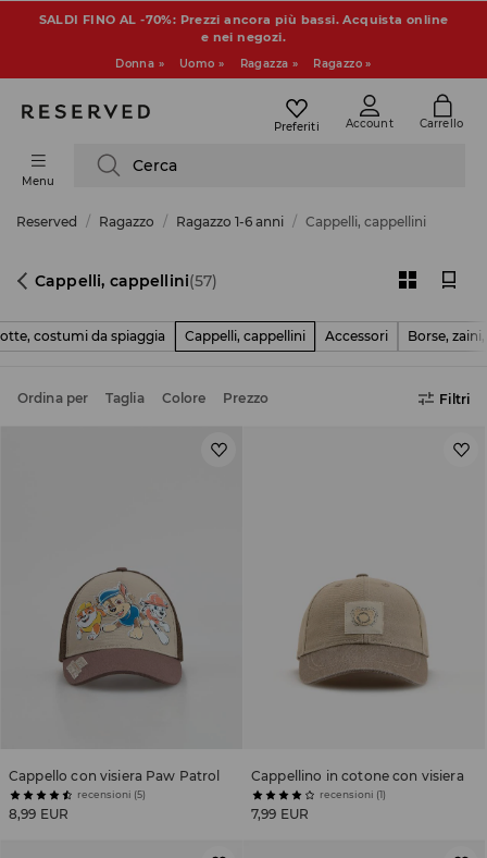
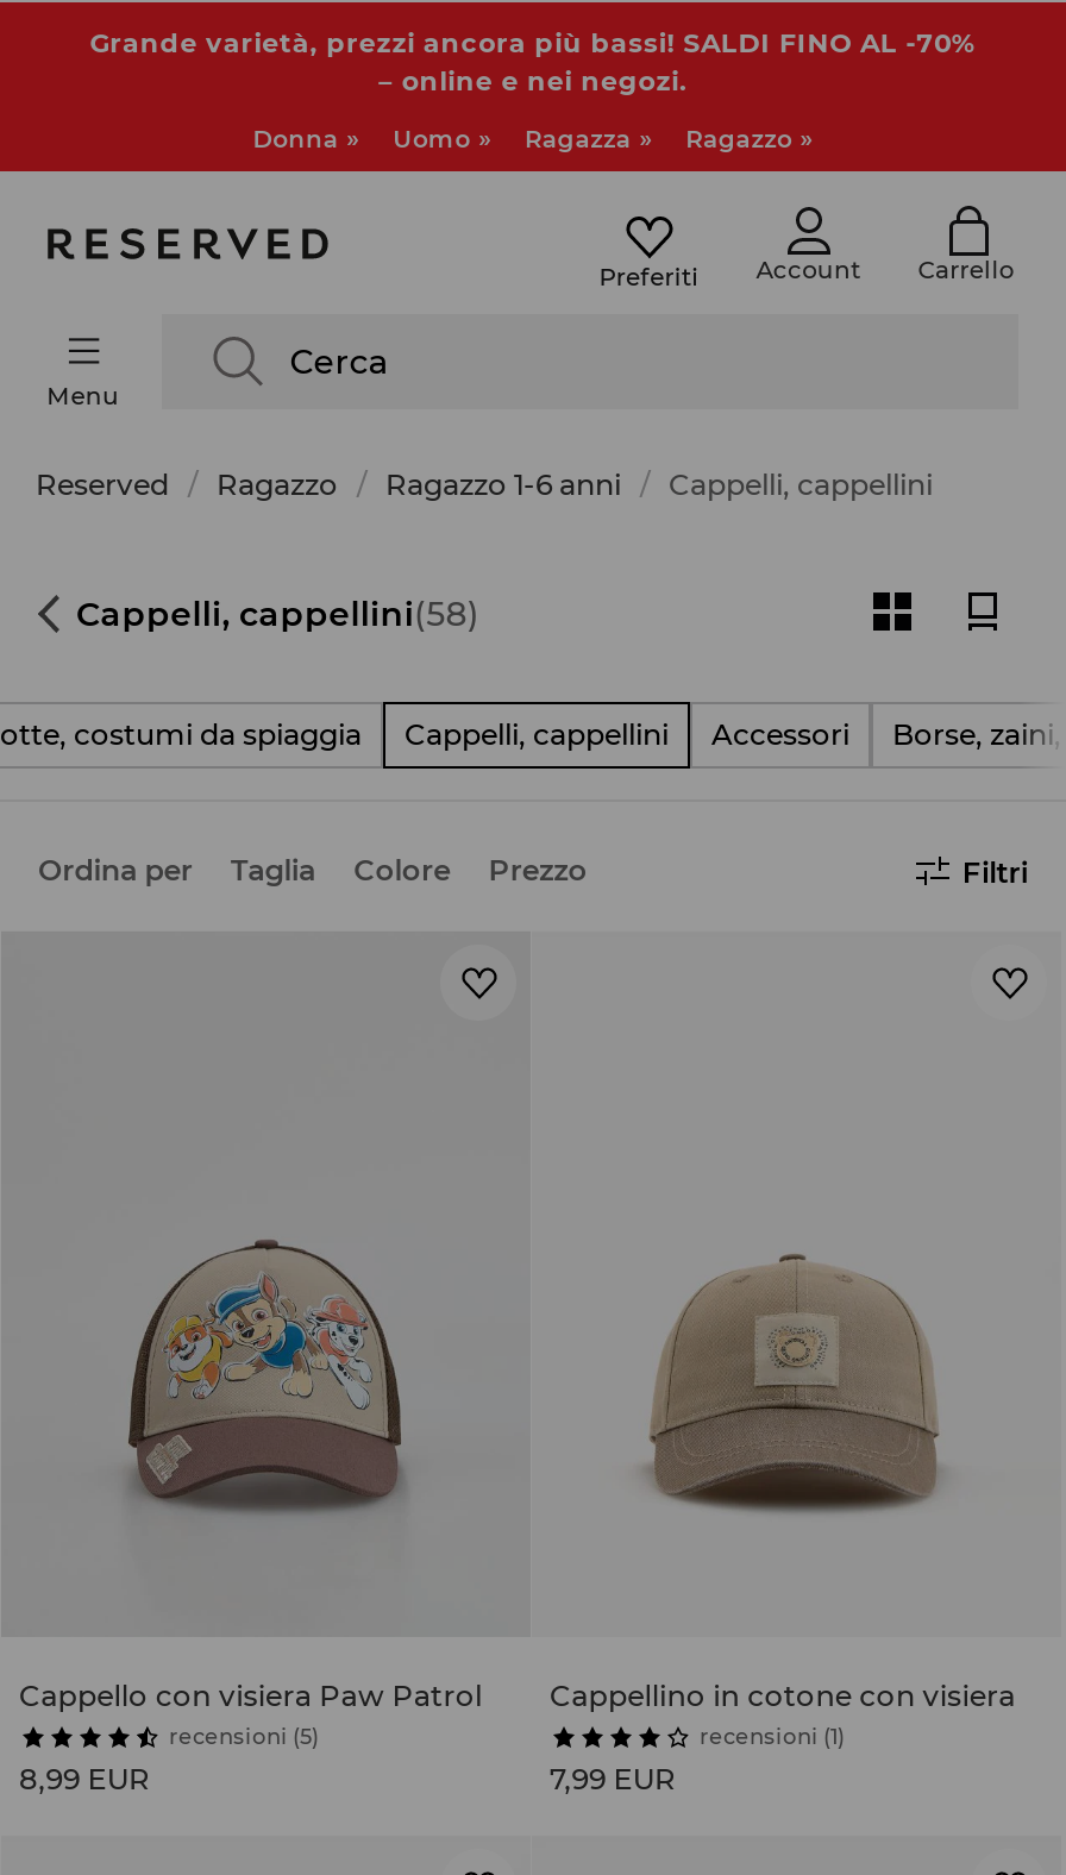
[39,12,448,45] SALDI FINO AL -70%: Prezzi ancora più bassi. Acquista online | e nei negozi. -> [90,26,976,98] Grande varietà, prezzi ancora più bassi! SALDI FINO AL -70% | – online e nei negozi.
[35,271,218,291] Cappelli, cappellini(57) -> [76,592,480,635] Cappelli, cappellini(58)

